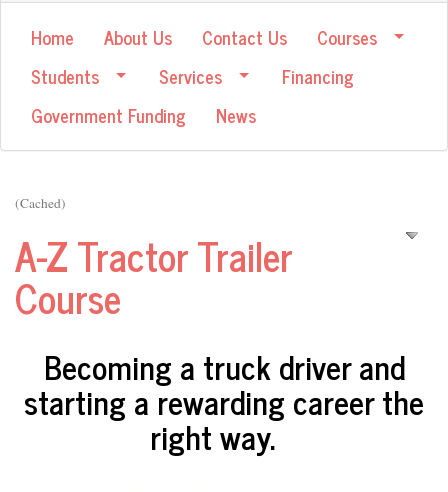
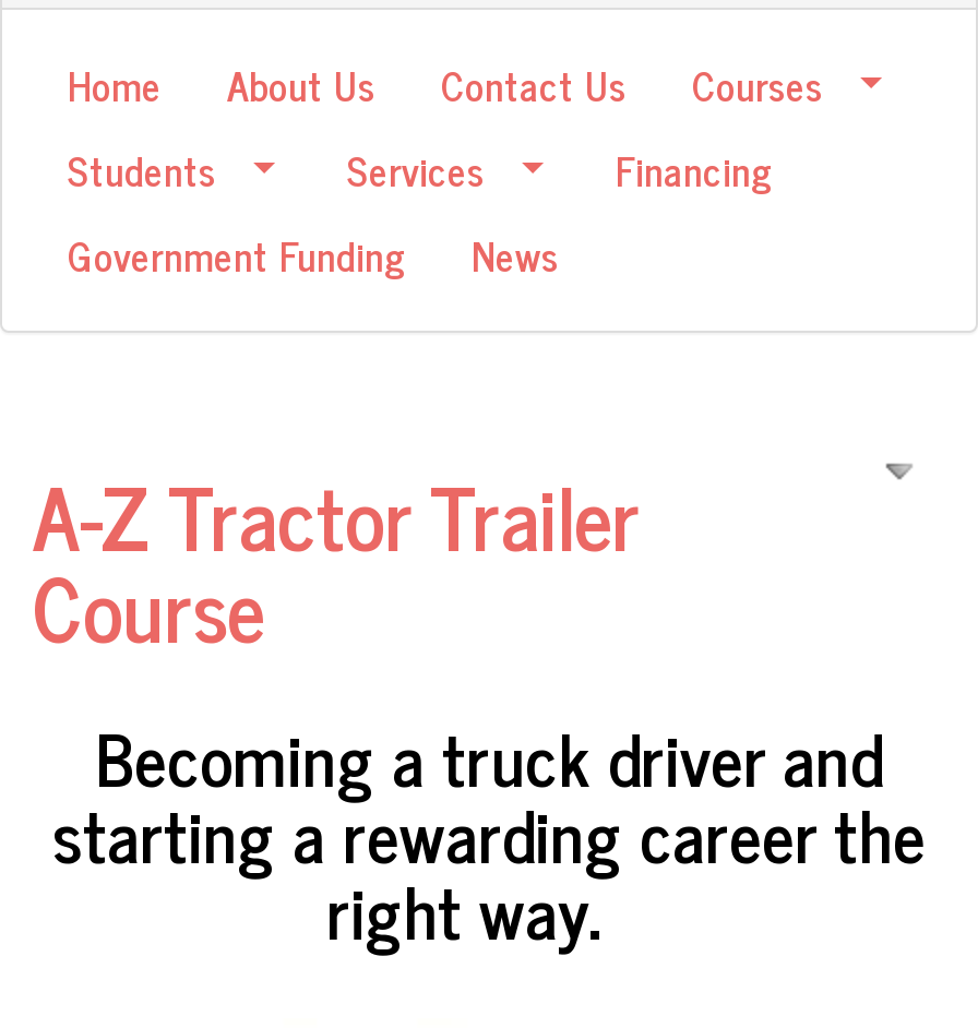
[15,193,66,211] (Cached) -> none

